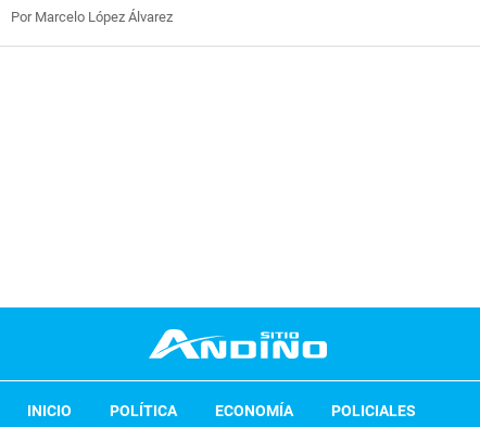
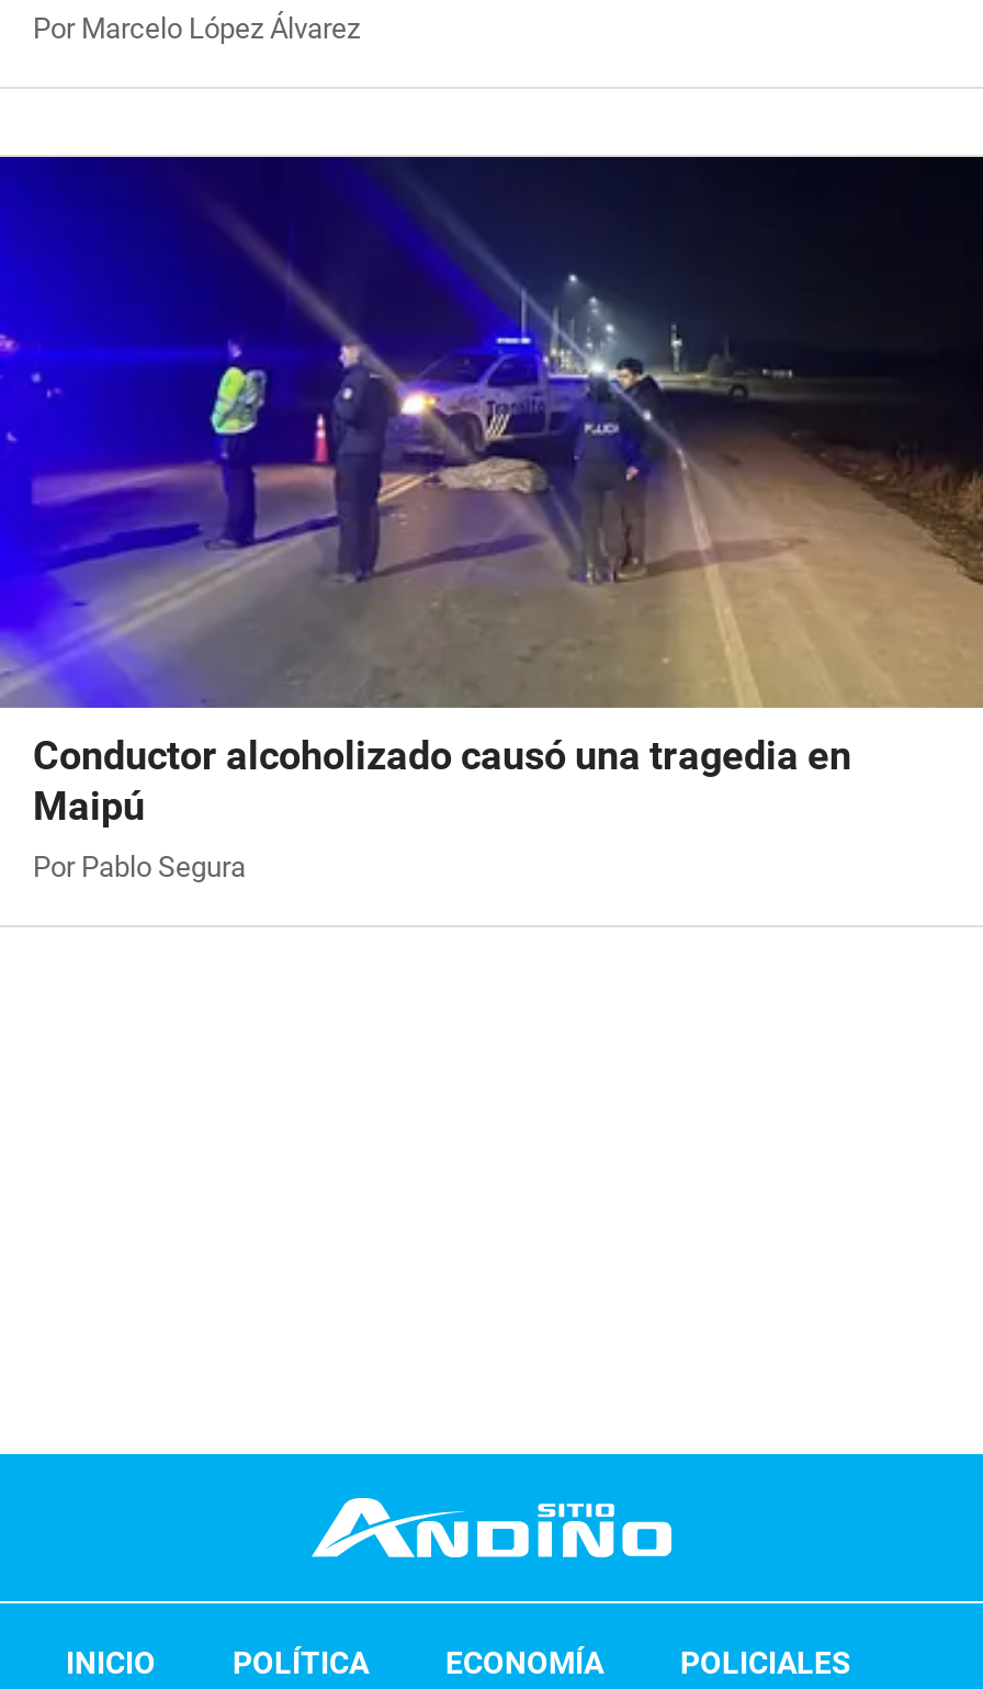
none -> [7,155,976,882] [image] | Conductor alcoholizado causó una tragedia en | Maipú | Por Pablo Segura

